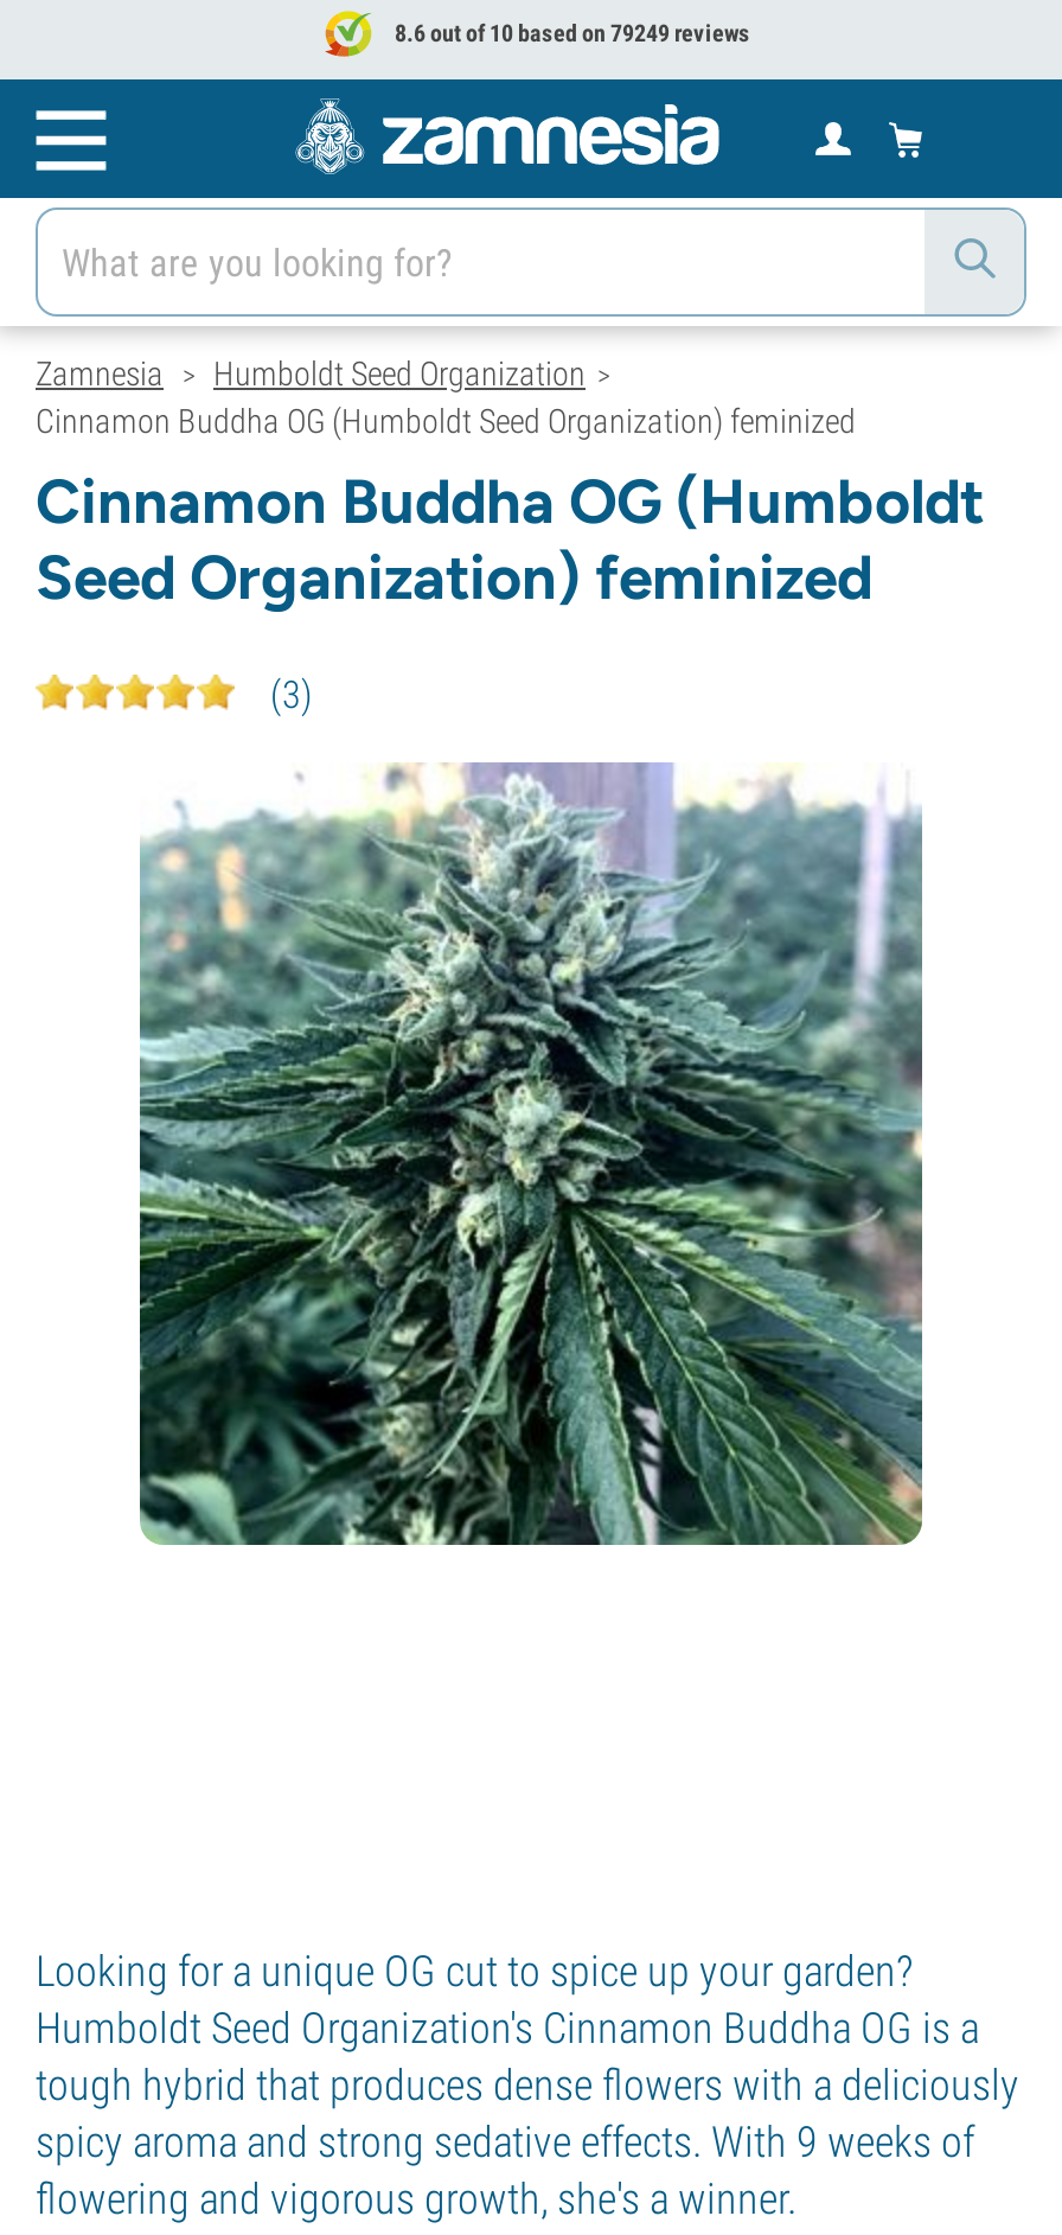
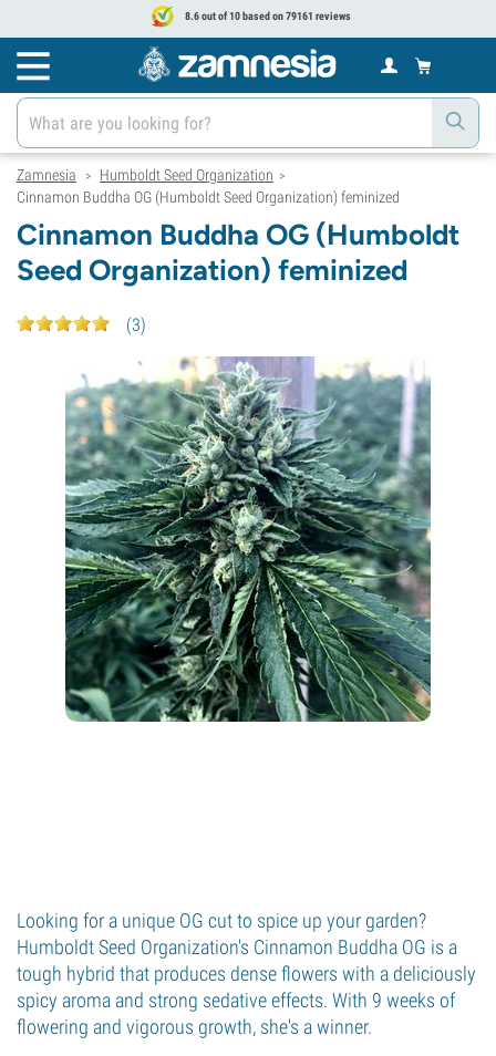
[390,20,750,46] 8.6 out of 10 based on 79249 reviews -> [182,10,350,22] 8.6 out of 10 based on 79161 reviews

